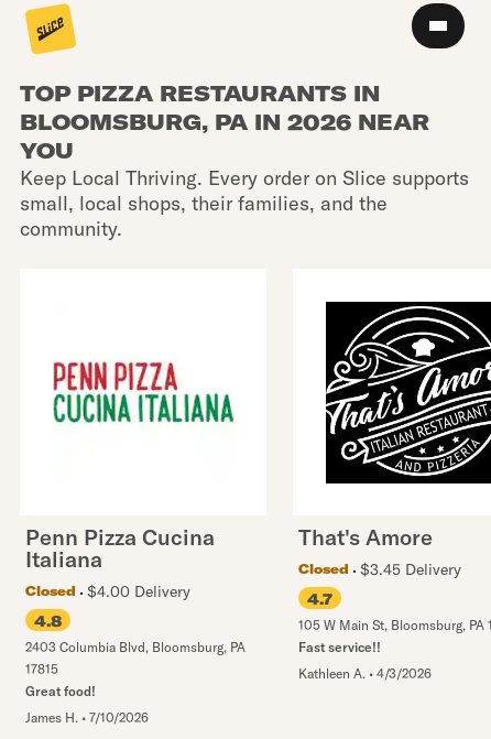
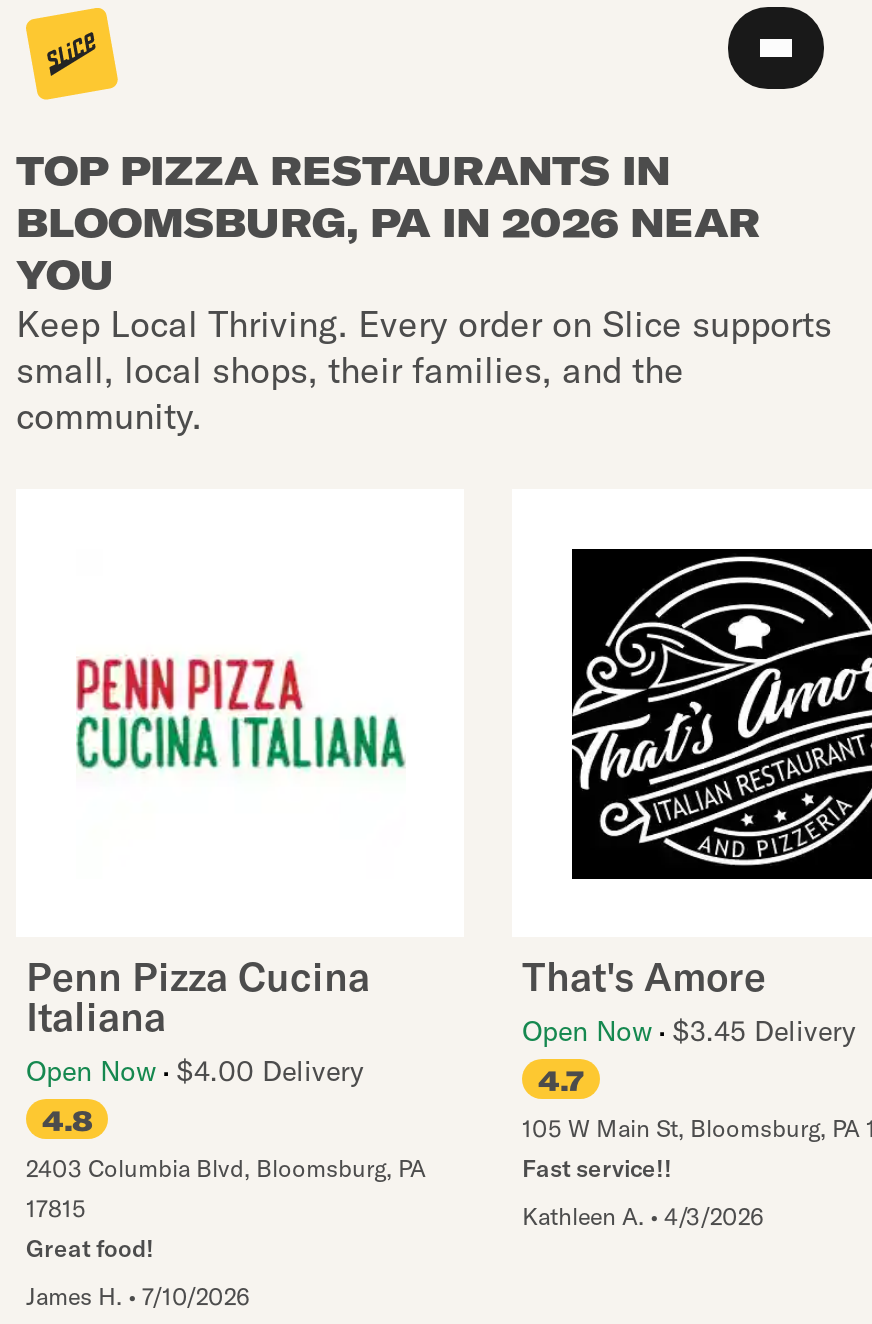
[298,559,461,579] Closed | $3.45 Delivery -> [522,1013,856,1049] Open Now $3.45 Delivery
[25,582,190,601] Closed | $4.00 Delivery -> [26,1053,364,1089] Open Now $4.00 Delivery

